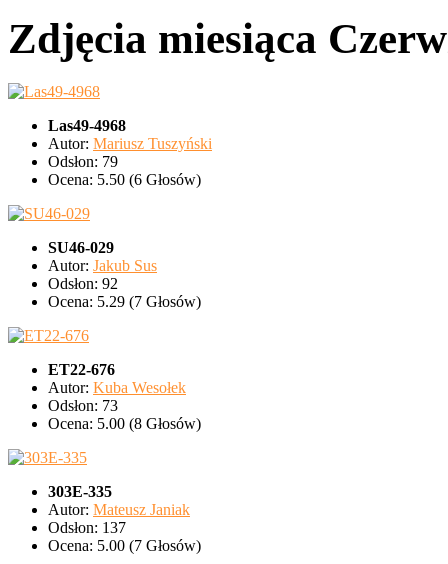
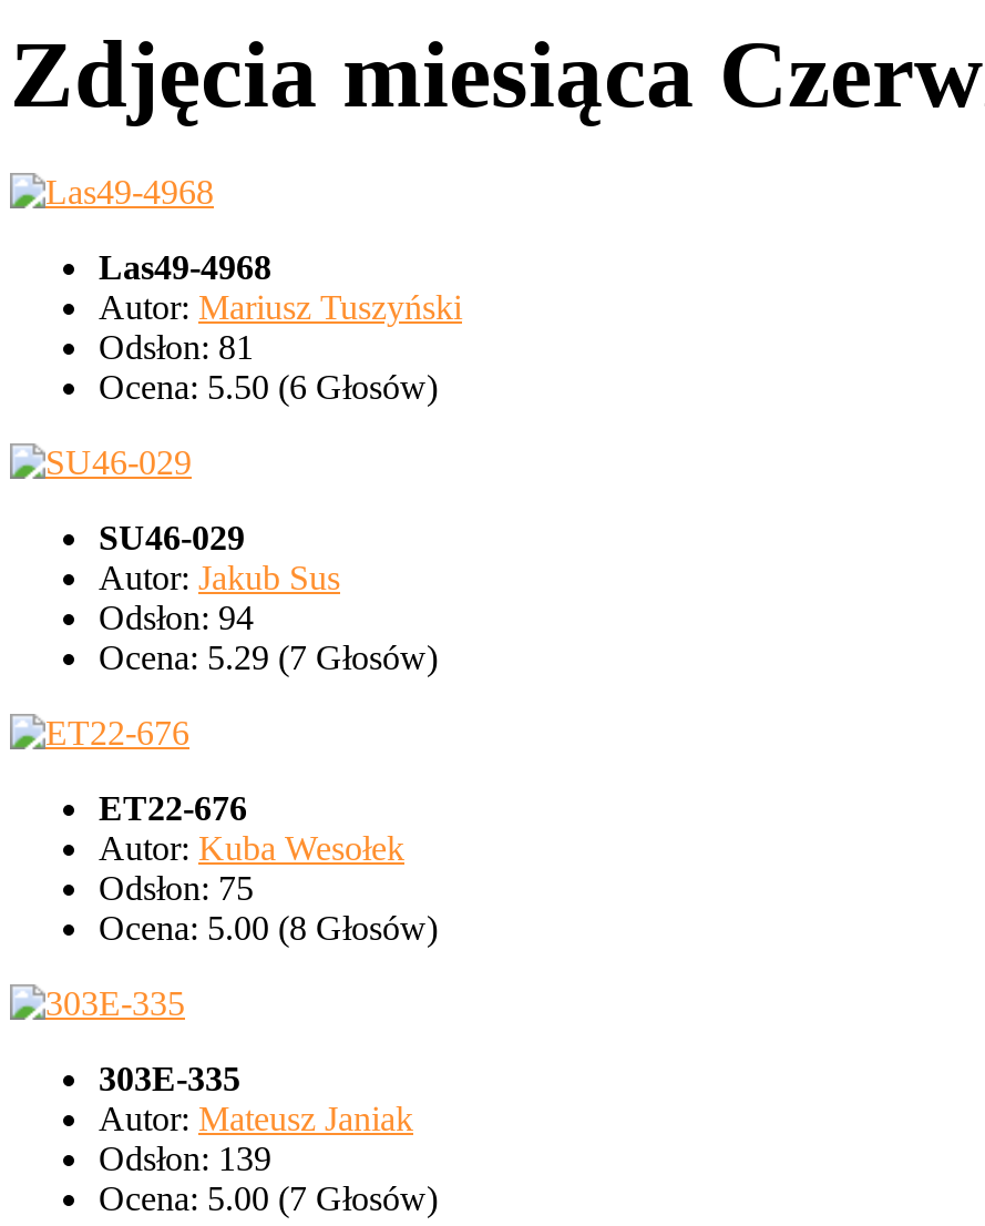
[48,153,118,170] Odsłon: 79 -> [99,327,254,365] Odsłon: 81
[48,275,118,292] Odsłon: 92 -> [99,598,254,636] Odsłon: 94
[48,397,118,414] Odsłon: 73 -> [99,868,254,906] Odsłon: 75
[48,519,126,536] Odsłon: 137 -> [99,1139,271,1177] Odsłon: 139

